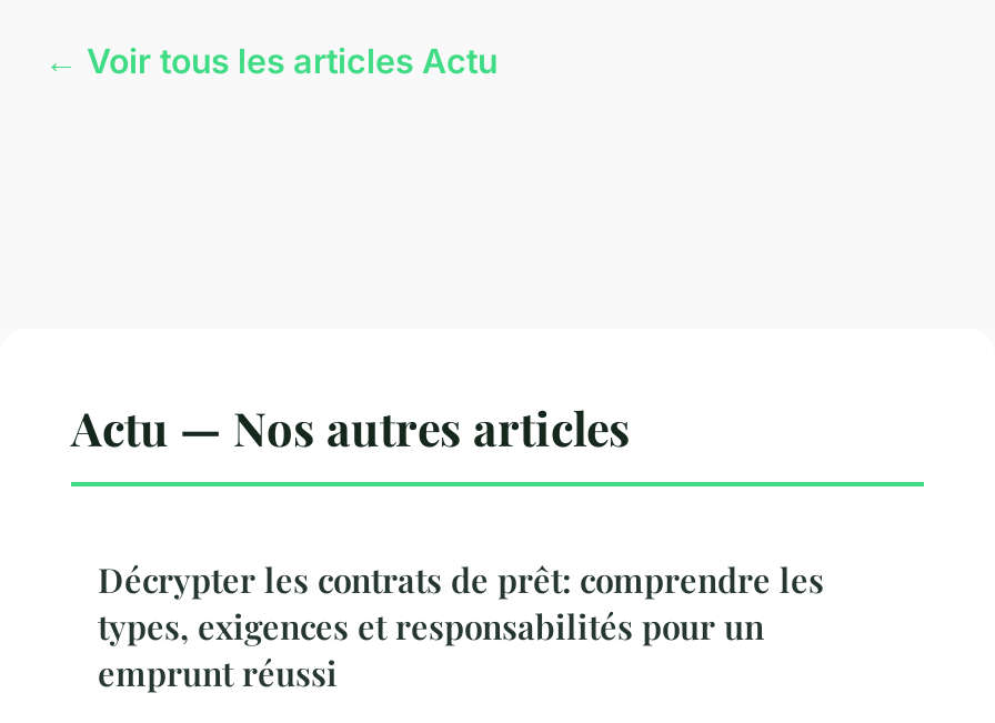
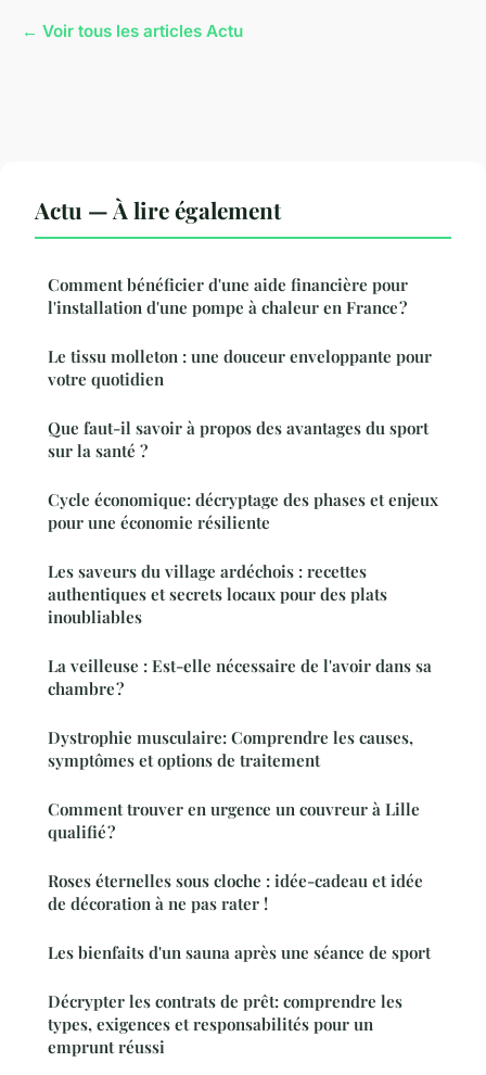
[71,396,631,458] Actu — Nos autres articles -> [35,195,438,963] Actu — À lire également | Comment bénéficier d'une aide financière pour | l'installation d'une pompe à chaleur en France ? | Le tissu molleton : une douceur enveloppante pour | votre quotidien | Que faut-il savoir à propos des avantages du sport | sur la santé ? | Cycle économique: décryptage des phases et enjeux | pour une économie résiliente | Les saveurs du village ardéchois : recettes | authentiques et secrets locaux pour des plats | inoubliables | La veilleuse : Est-elle nécessaire de l'avoir dans sa | chambre ? | Dystrophie musculaire: Comprendre les causes, | symptômes et options de traitement | Comment trouver en urgence un couvreur à Lille | qualifié ? | Roses éternelles sous cloche : idée-cadeau et idée | de décoration à ne pas rater ! | Les bienfaits d'un sauna après une séance de sport

